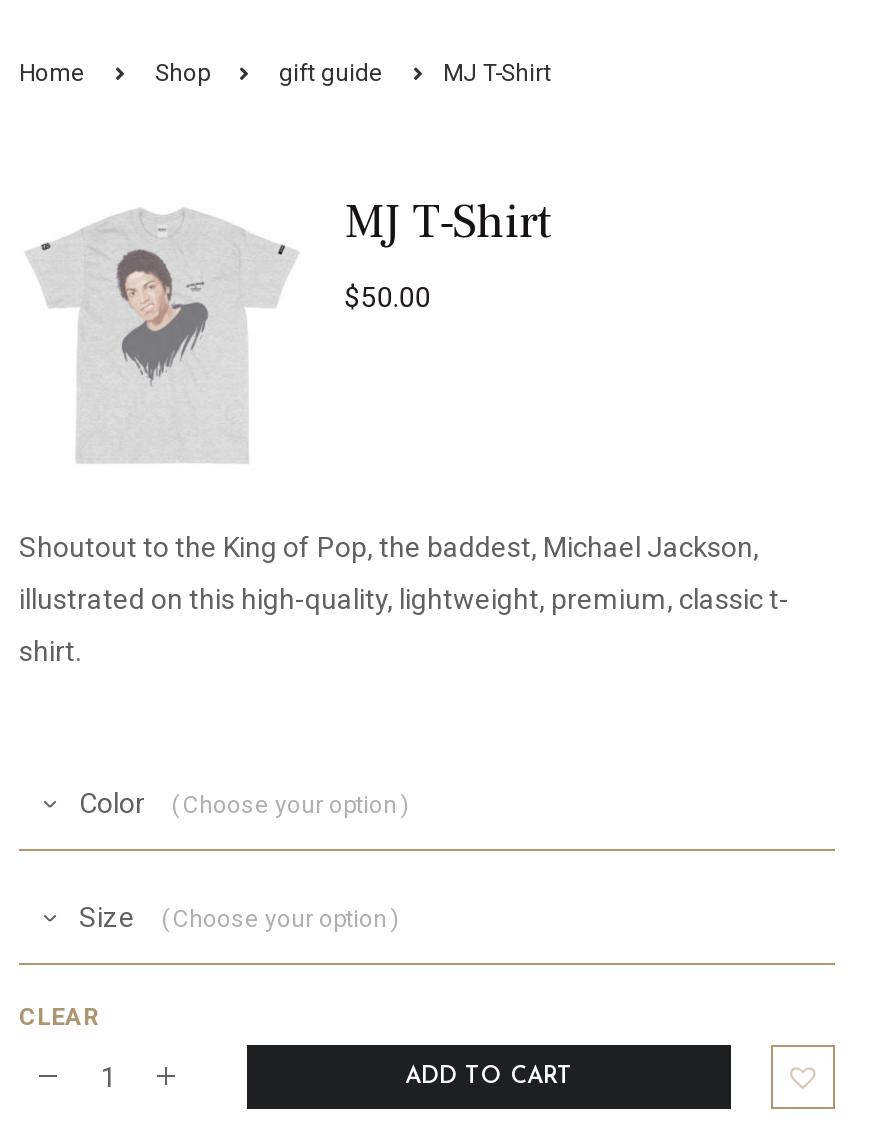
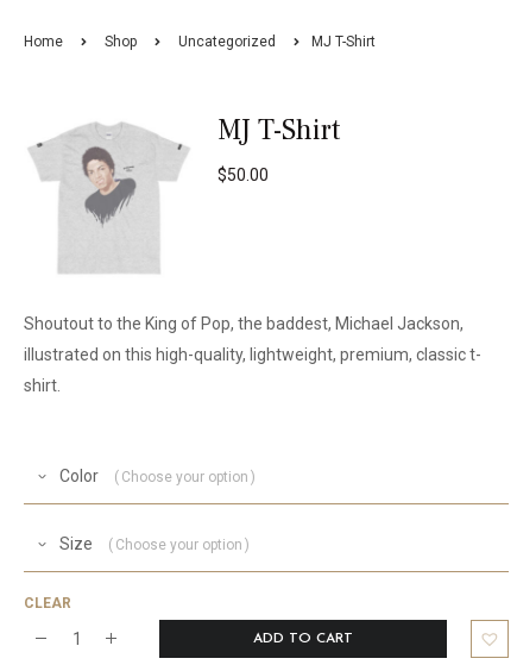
[279,59,383,87] gift guide -> [178,33,276,50] Uncategorized

